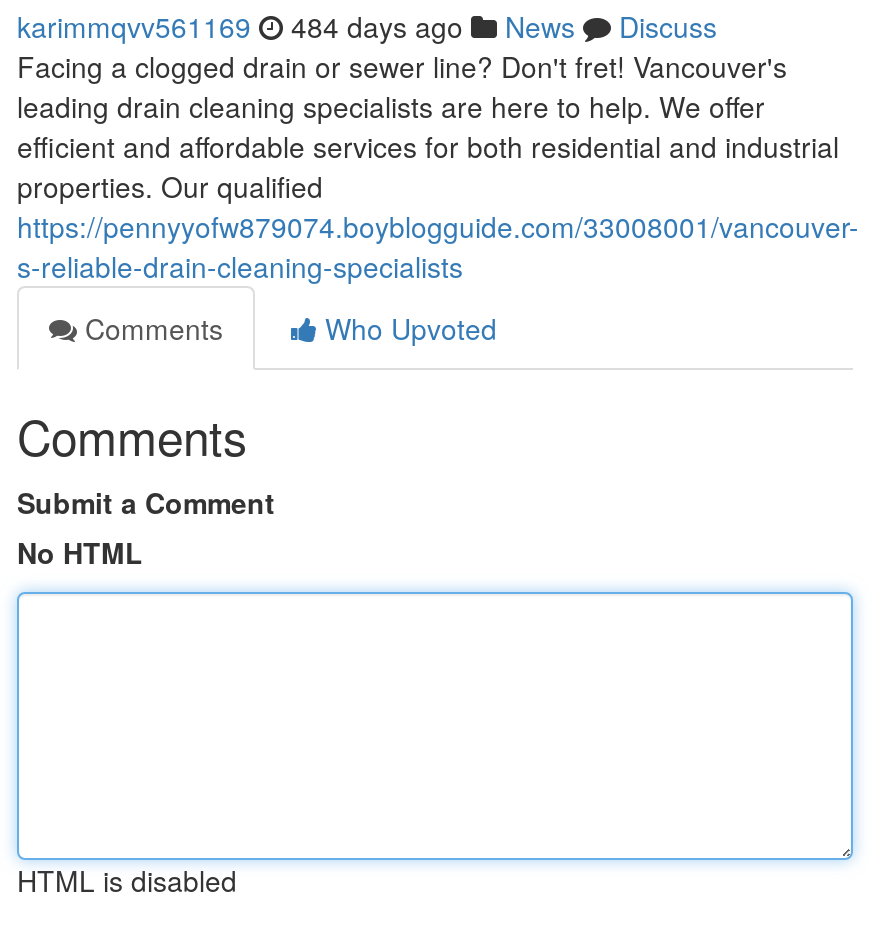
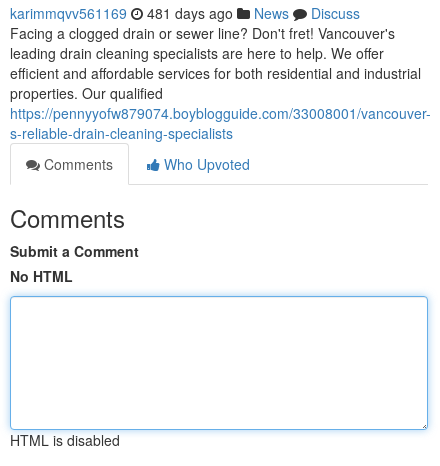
[17,6,717,46] karimmqvv561169 484 days ago News Discuss -> [10,3,360,23] karimmqvv561169 481 days ago News Discuss

